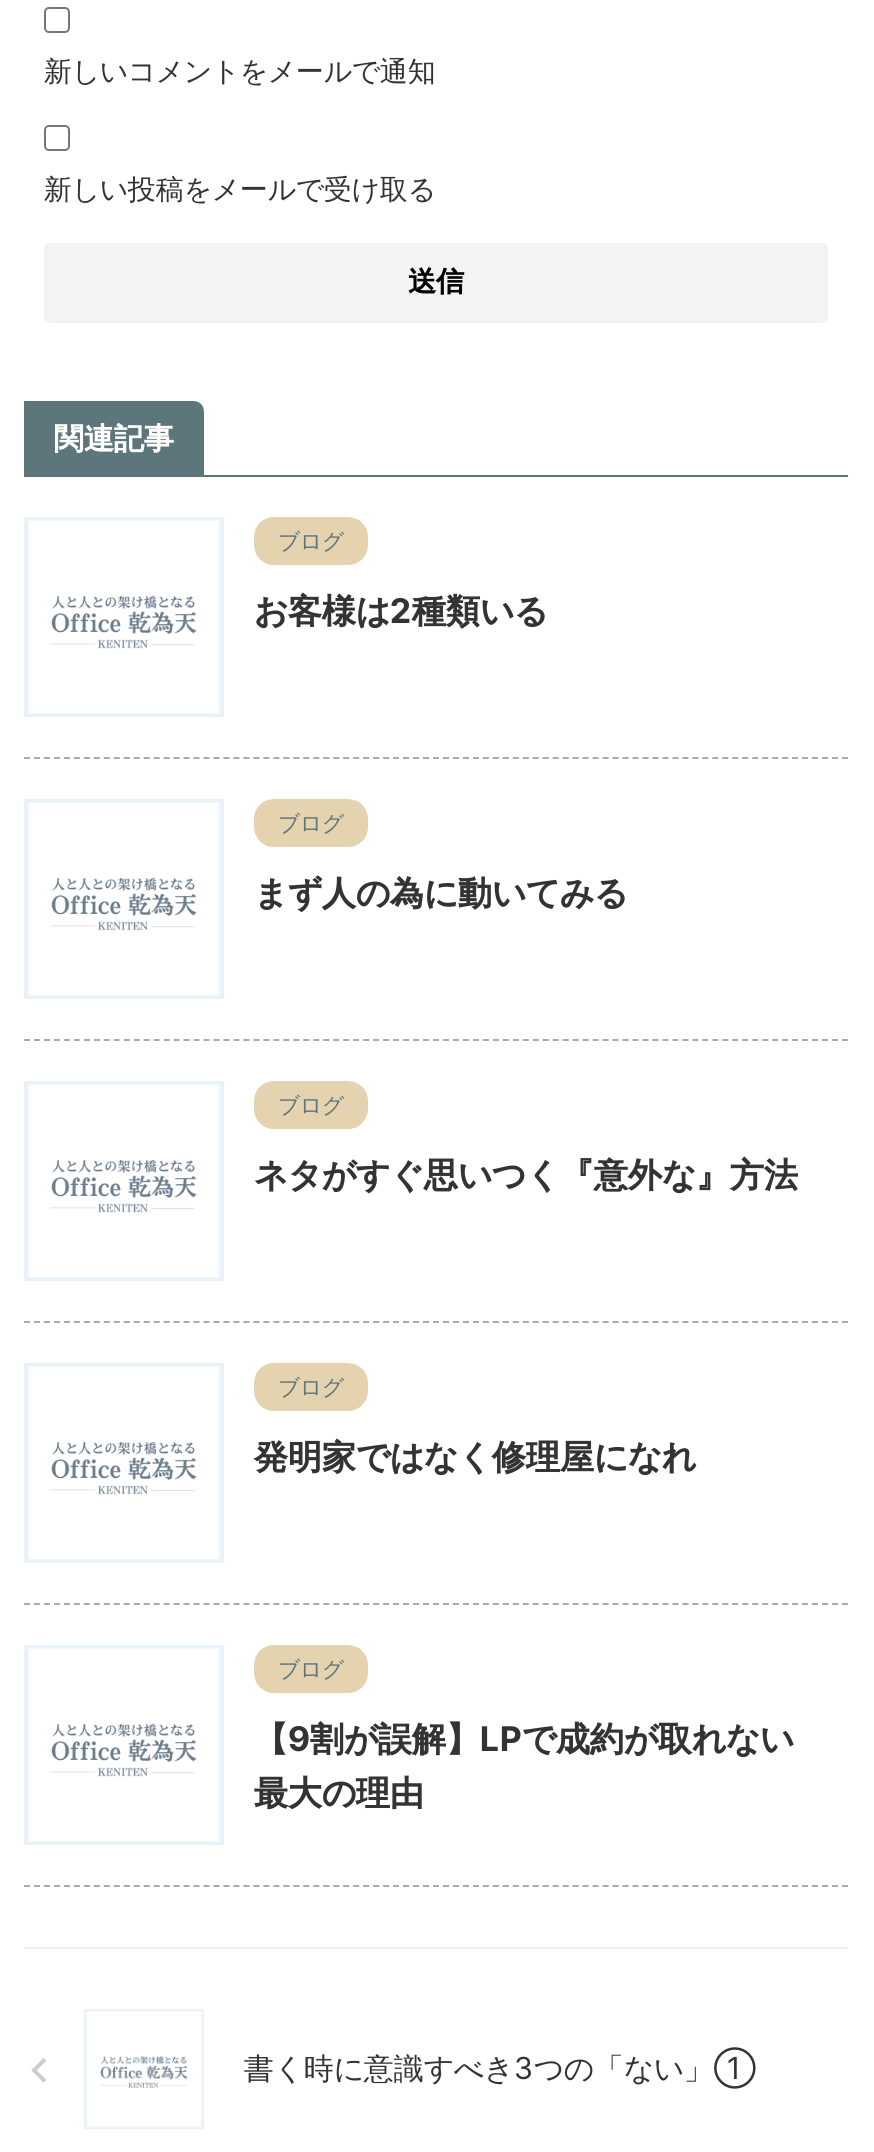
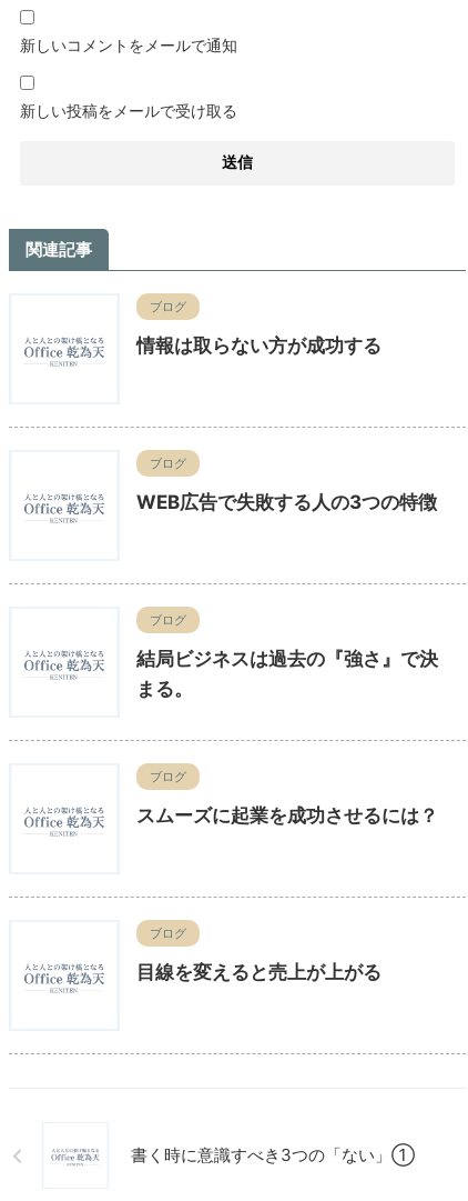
[254,591,548,631] お客様は2種類いる -> [136,334,381,357] 情報は取らない方が成功する
[254,873,628,913] まず人の為に動いてみる -> [136,491,437,513] WEB広告で失敗する人の3つの特徴
[254,1155,798,1195] ネタがすぐ思いつく『意外な』方法 -> [136,648,438,700] 結局ビジネスは過去の『強さ』で決 | まる。
[254,1437,696,1477] 発明家ではなく修理屋になれ -> [136,804,438,827] スムーズに起業を成功させるには？
[254,1719,794,1813] 【9割が誤解】LPで成約が取れない | 最大の理由 -> [136,961,381,983] 目線を変えると売上が上がる

